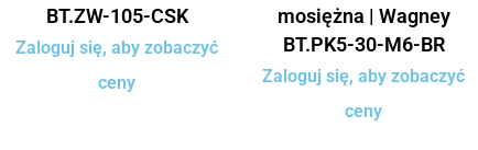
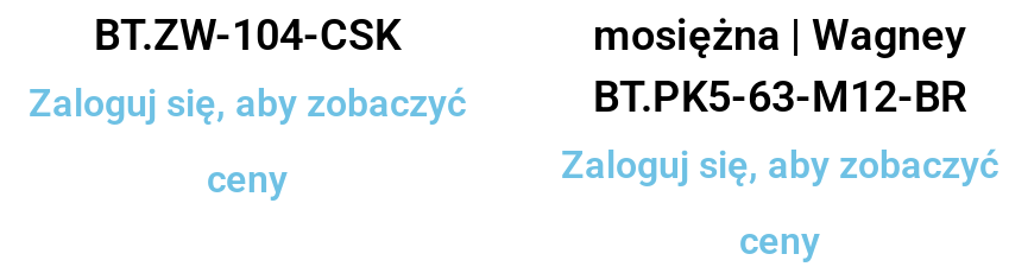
[46,4,188,27] BT.ZW-105-CSK -> [94,8,401,58] BT.ZW-104-CSK
[283,32,444,55] BT.PK5-30-M6-BR -> [593,70,966,120] BT.PK5-63-M12-BR

